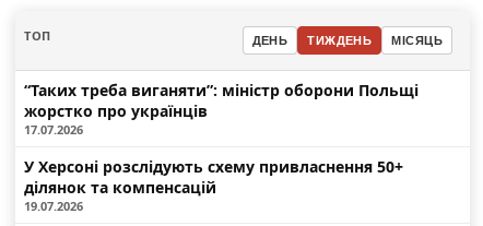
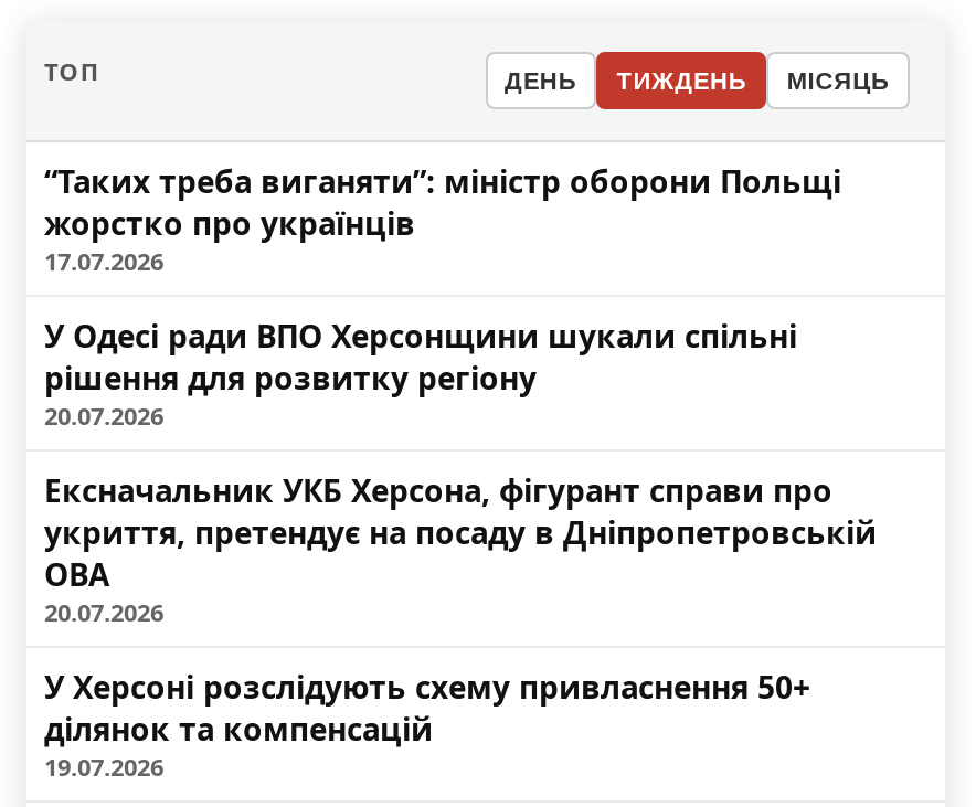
none -> [44,314,877,628] У Одесі ради ВПО Херсонщини шукали спільні | рішення для розвитку регіону | 20.07.2026 | Ексначальник УКБ Херсона, фігурант справи про | укриття, претендує на посаду в Дніпропетровській | ОВА | 20.07.2026

